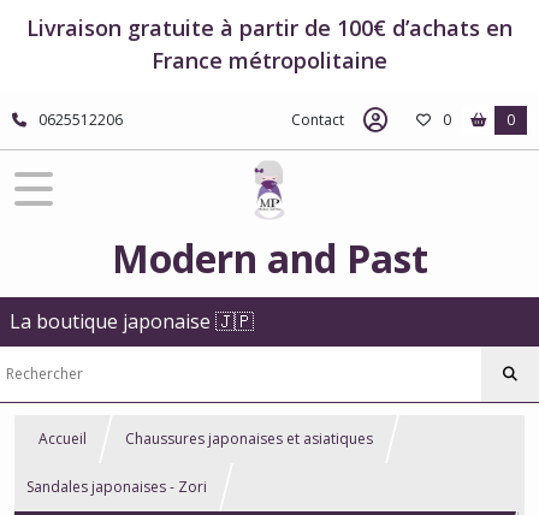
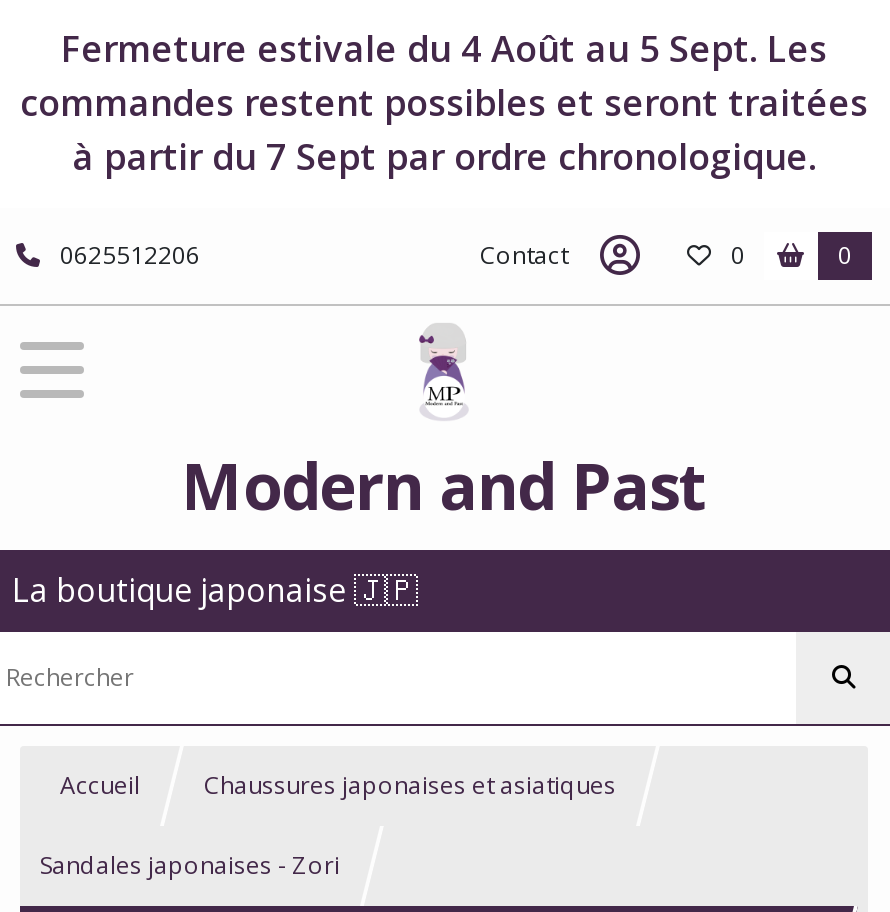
[26,13,513,75] Livraison gratuite à partir de 100€ d’achats en | France métropolitaine -> [20,24,868,180] Fermeture estivale du 4 Août au 5 Sept. Les | commandes restent possibles et seront traitées | à partir du 7 Sept par ordre chronologique.

